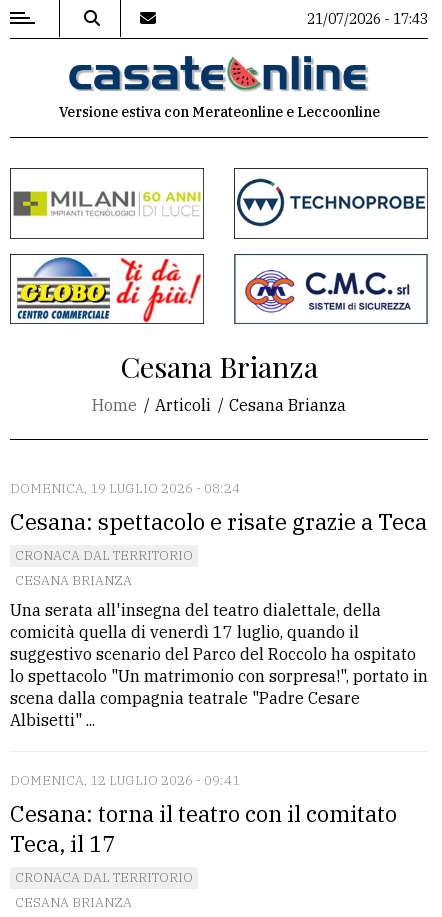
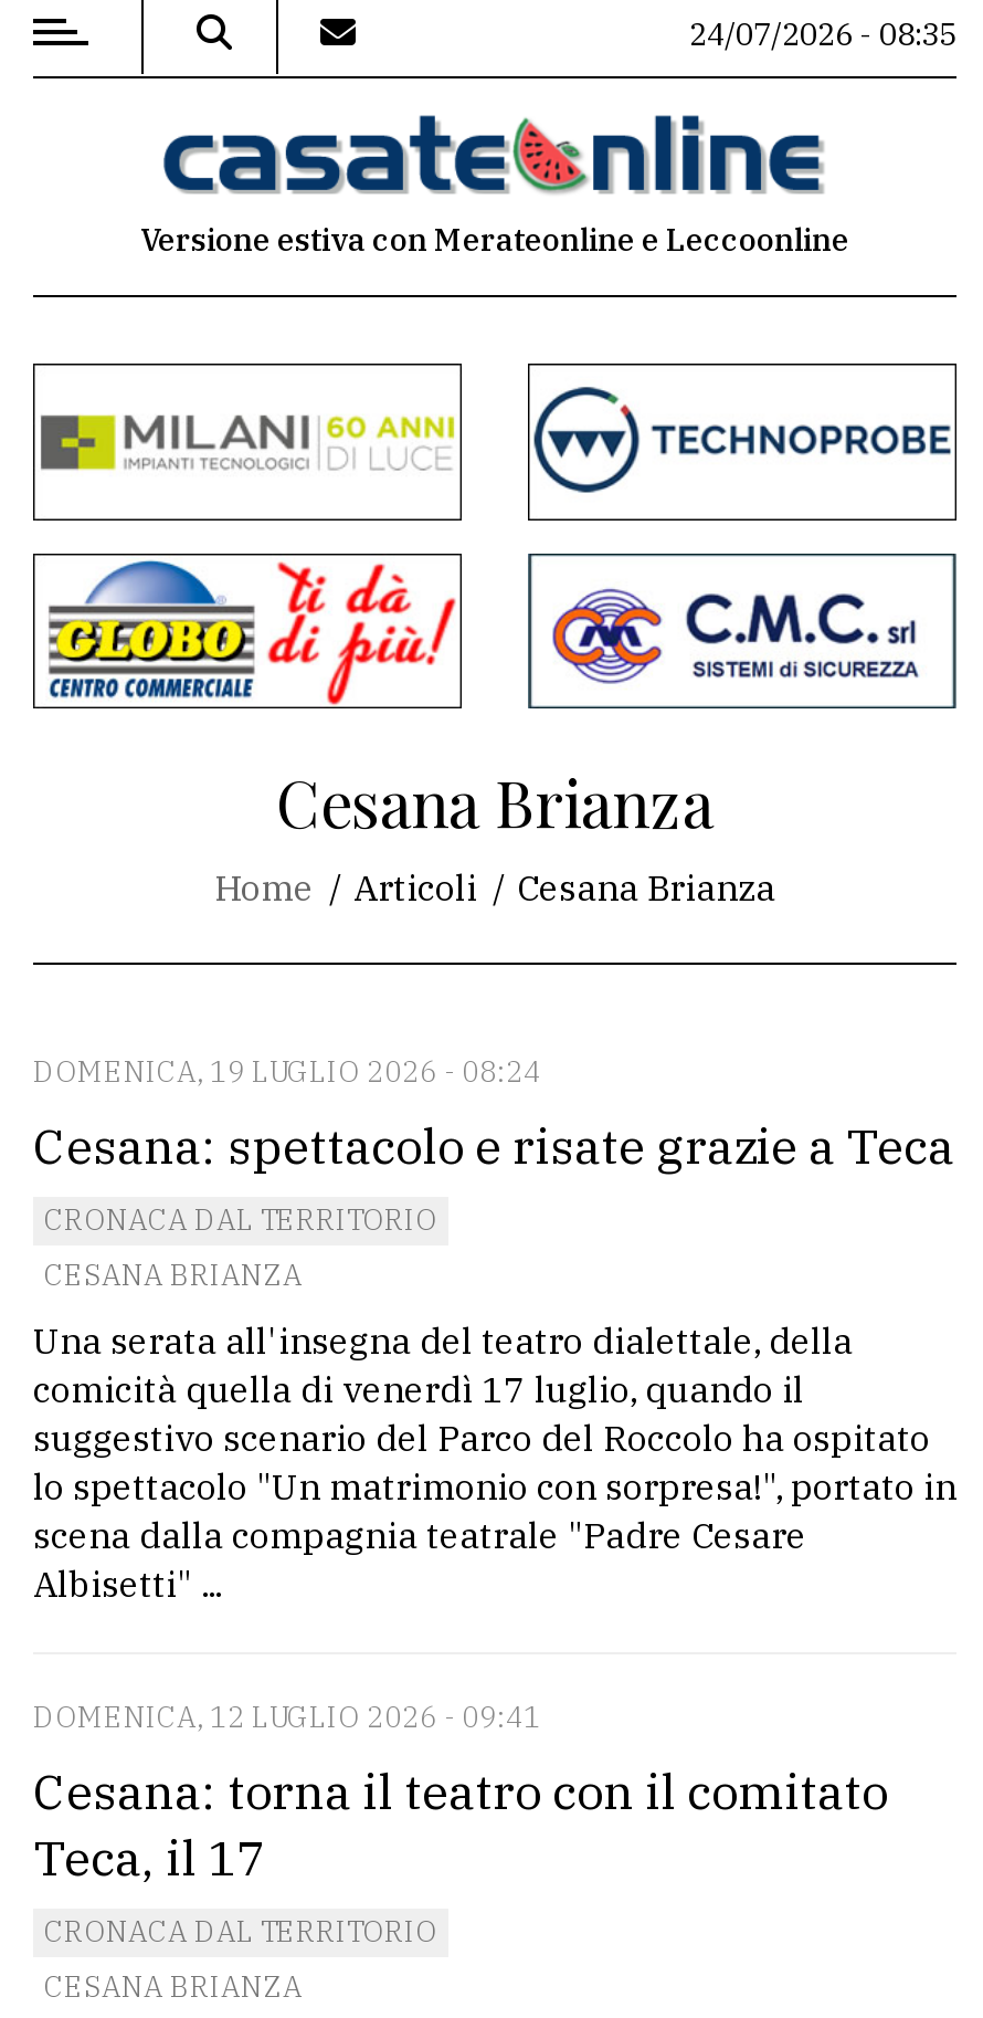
[307,10,428,28] 21/07/2026 - 17:43 -> [689,14,956,54] 24/07/2026 - 08:35

